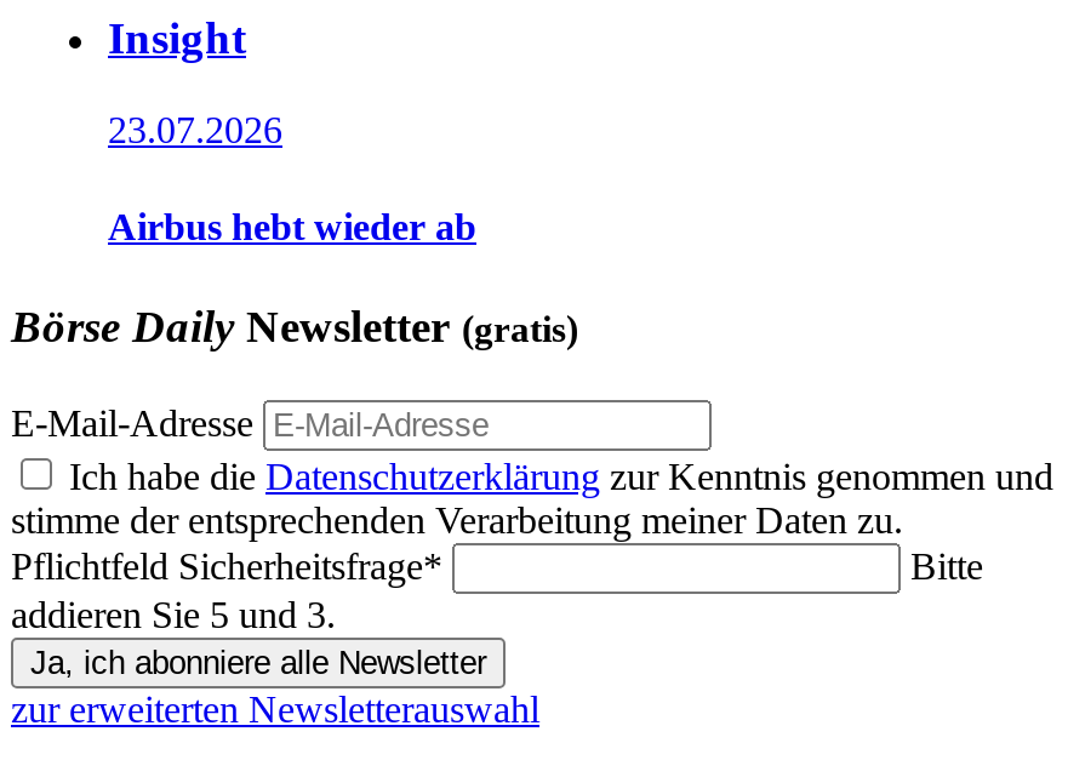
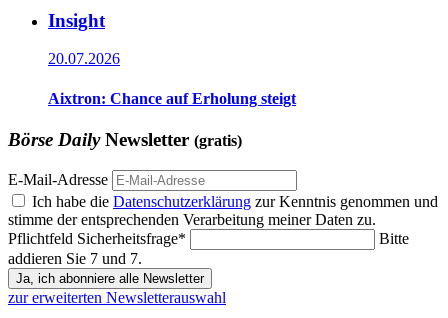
[108,110,282,151] 23.07.2026 -> [48,50,120,67] 20.07.2026
[108,205,476,246] Airbus hebt wieder ab -> [48,89,296,106] Aixtron: Chance auf Erholung steigt
[11,593,336,634] addieren Sie 5 und 3. -> [8,249,142,266] addieren Sie 7 und 7.

